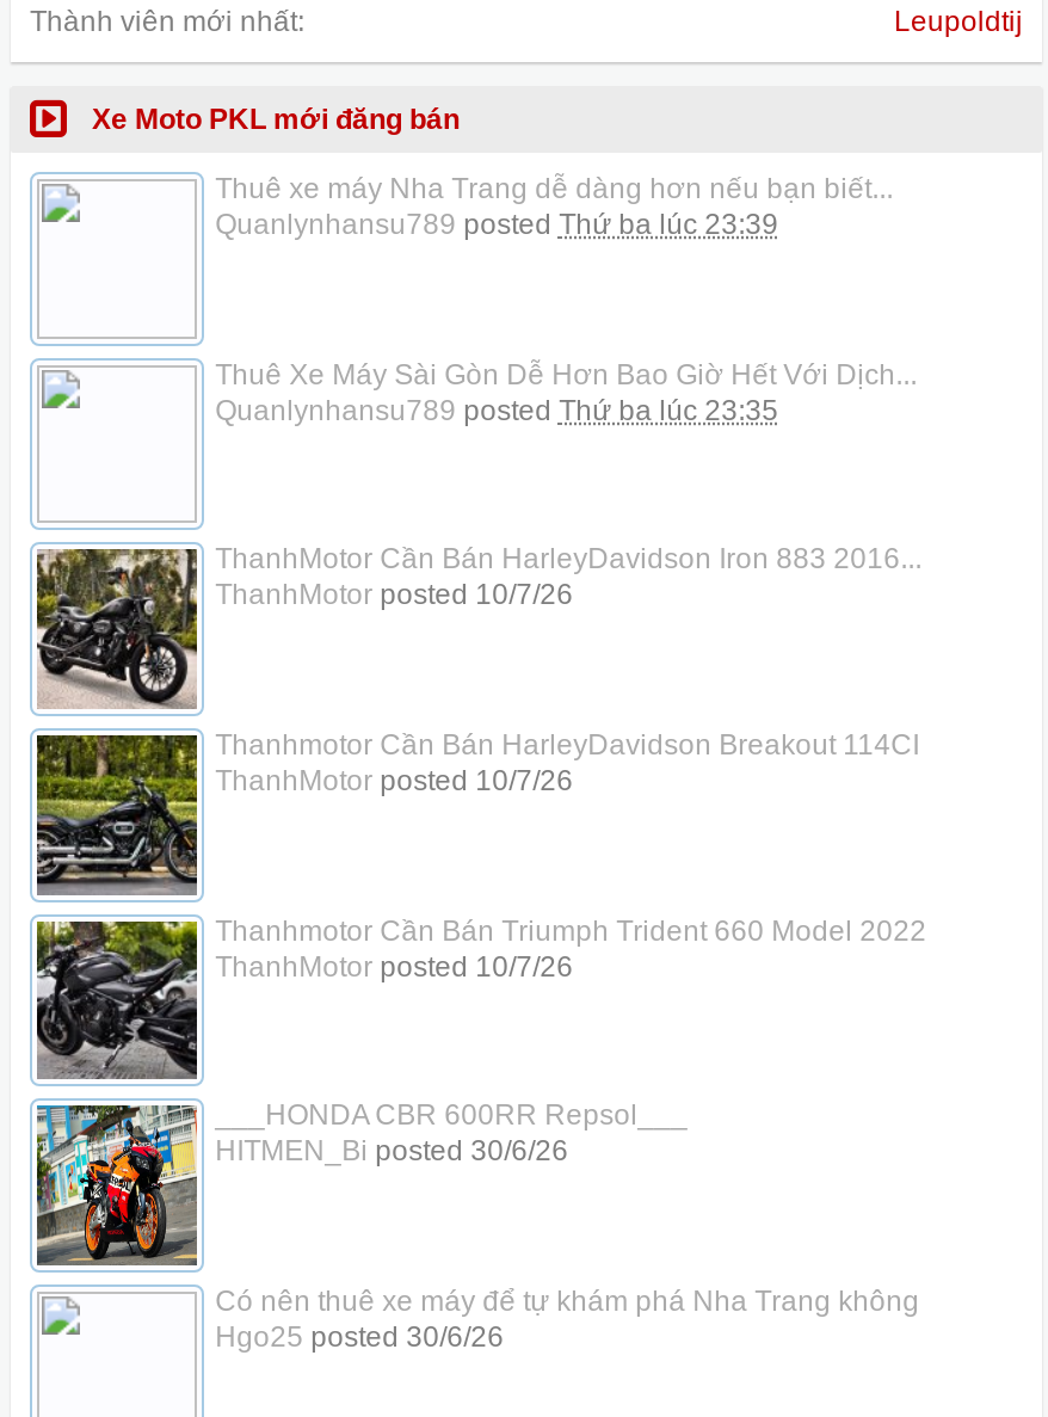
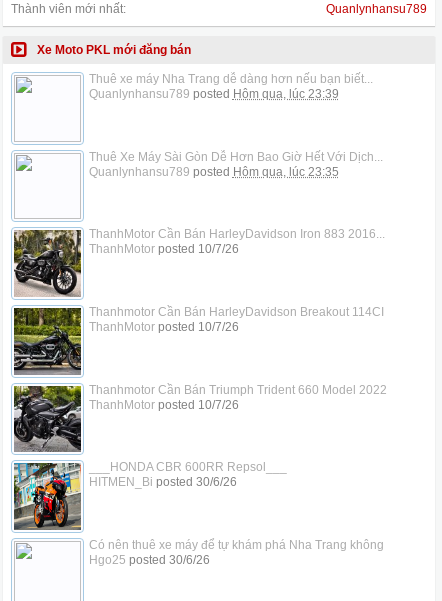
[894,5,1023,38] Leupoldtij -> [326,2,427,16] Quanlynhansu789
[215,208,779,241] Quanlynhansu789 posted Thứ ba lúc 23:39 -> [89,87,339,101] Quanlynhansu789 posted Hôm qua, lúc 23:39
[215,393,779,427] Quanlynhansu789 posted Thứ ba lúc 23:35 -> [89,165,339,179] Quanlynhansu789 posted Hôm qua, lúc 23:35

